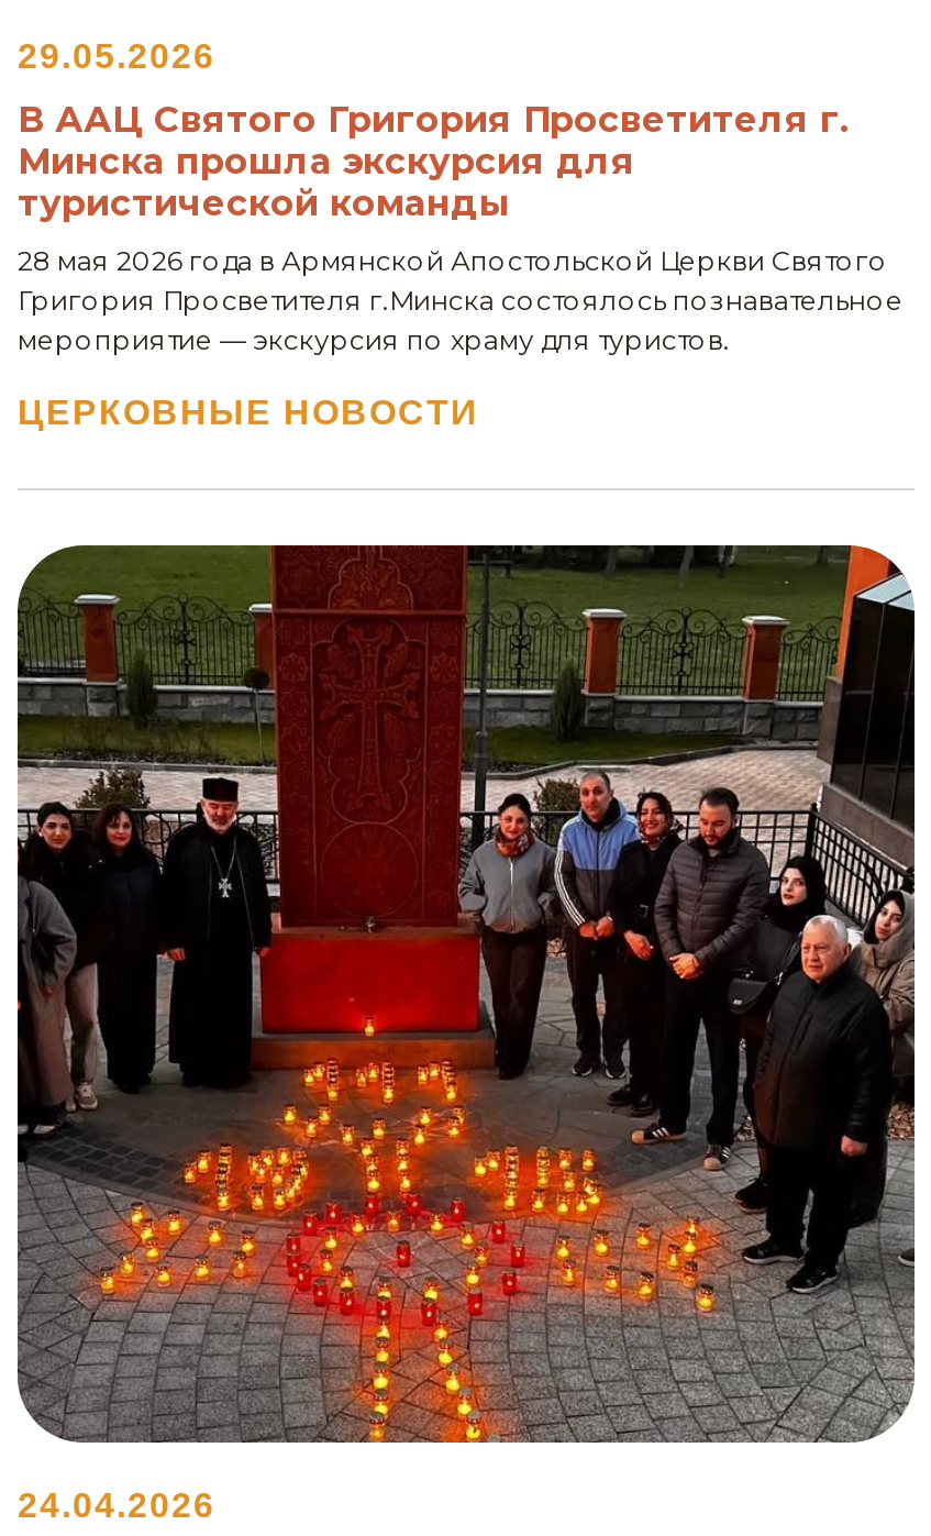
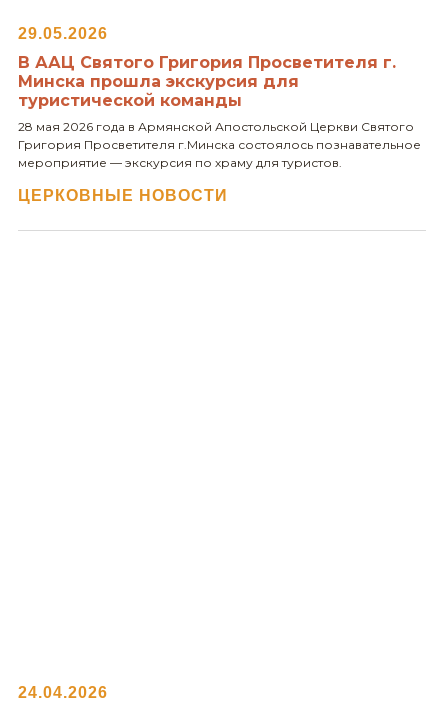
[15,543,917,1445] [image] -> none

